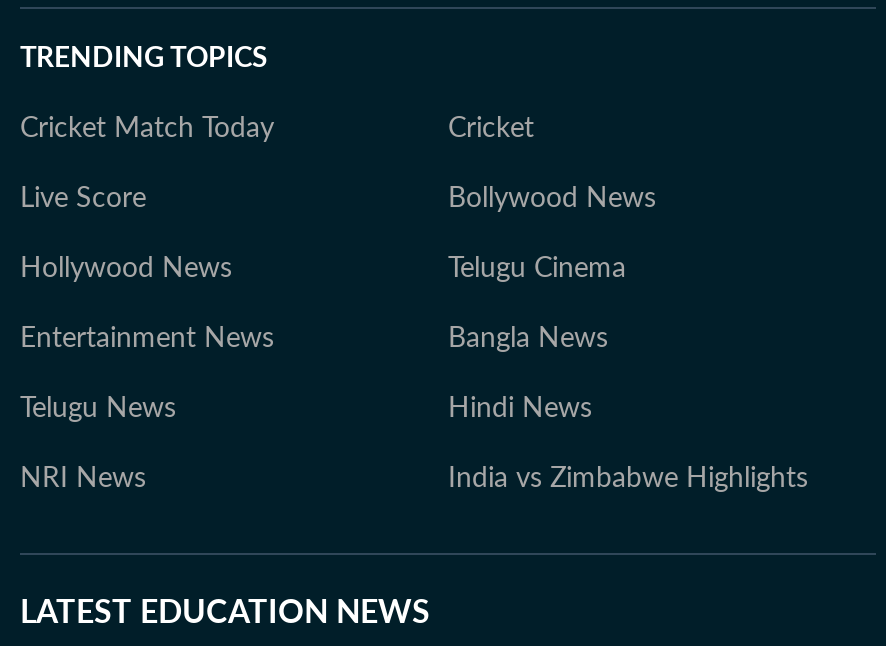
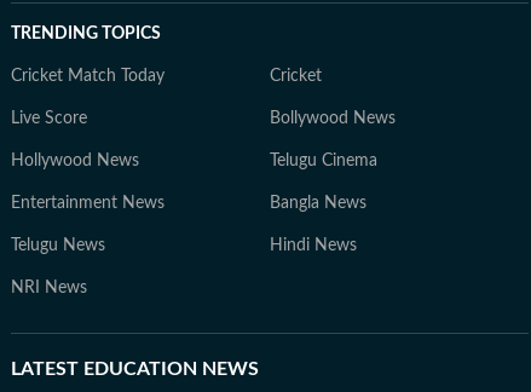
[448,464,808,492] India vs Zimbabwe Highlights -> none

